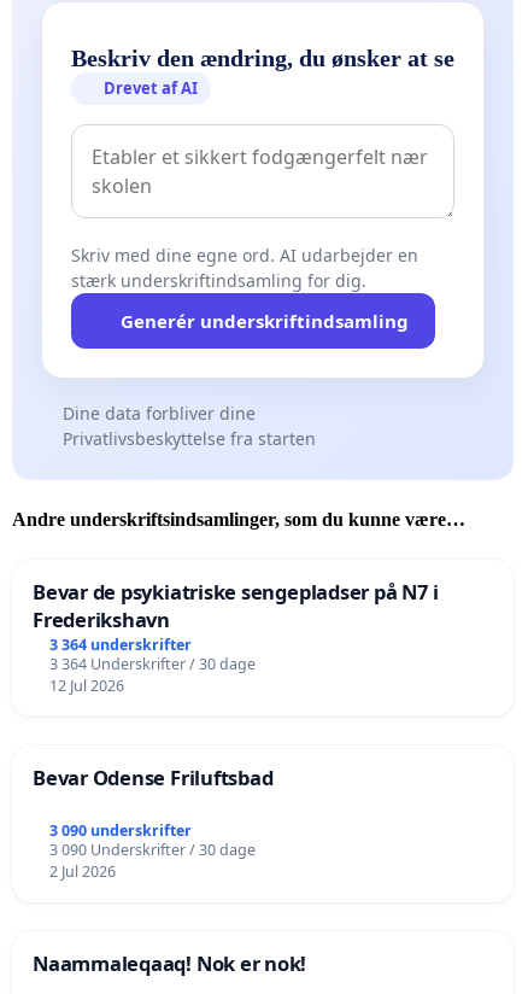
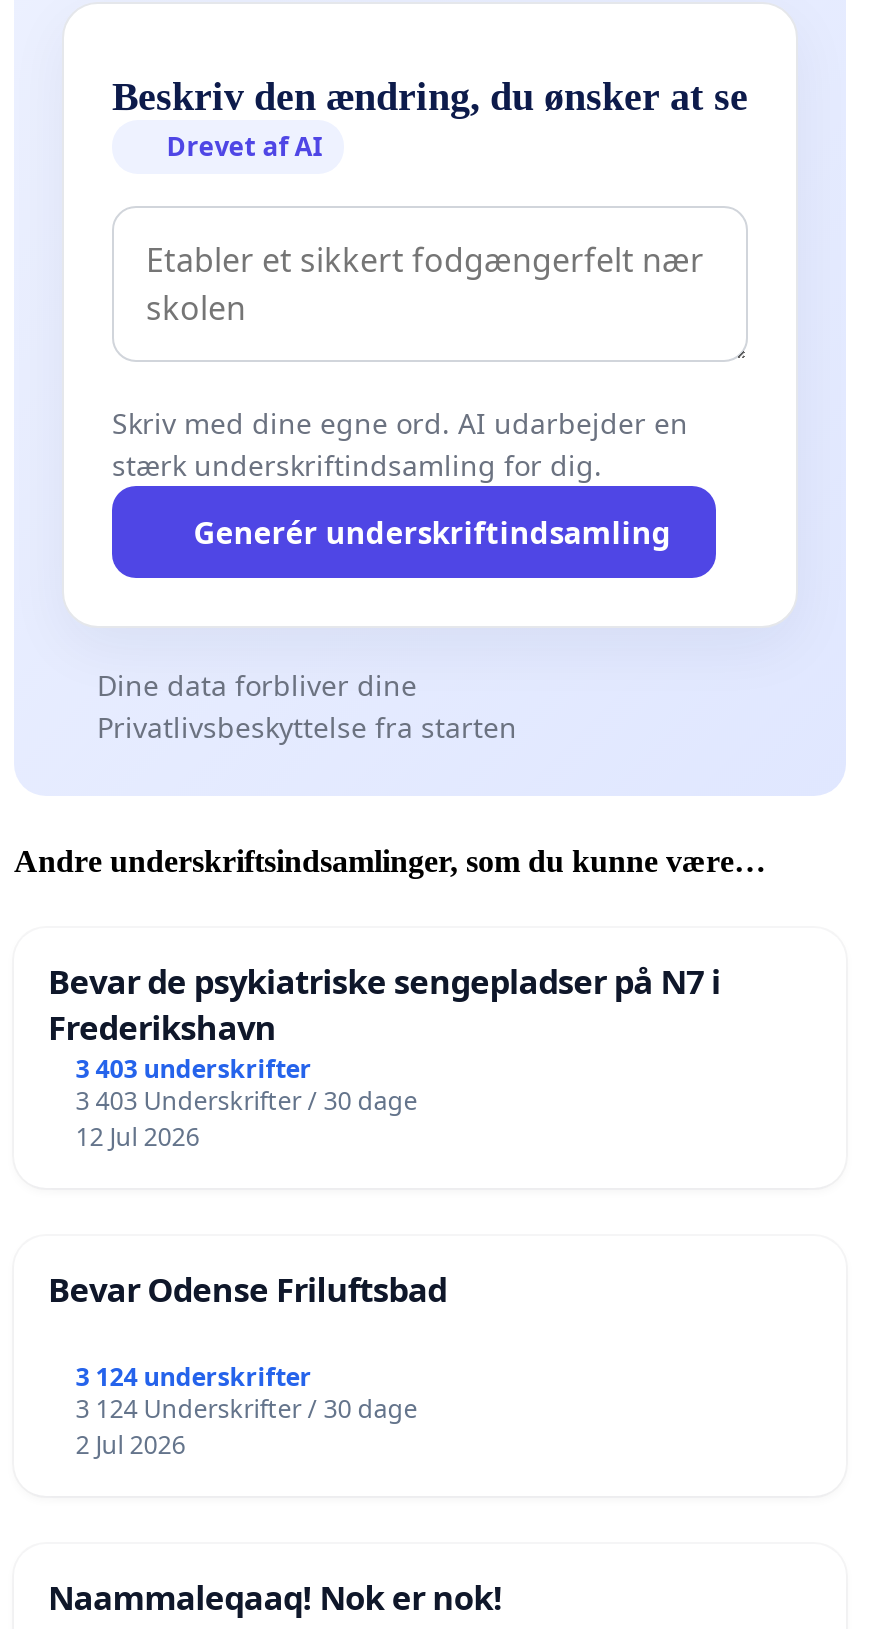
[49,634,191,655] 3 364 underskrifter -> [76,1051,312,1085] 3 403 underskrifter
[49,653,255,674] 3 364 Underskrifter / 30 dage -> [76,1083,418,1117] 3 403 Underskrifter / 30 dage
[49,820,191,840] 3 090 underskrifter -> [76,1359,312,1393] 3 124 underskrifter
[49,839,255,859] 3 090 Underskrifter / 30 dage -> [76,1391,418,1425] 3 124 Underskrifter / 30 dage

